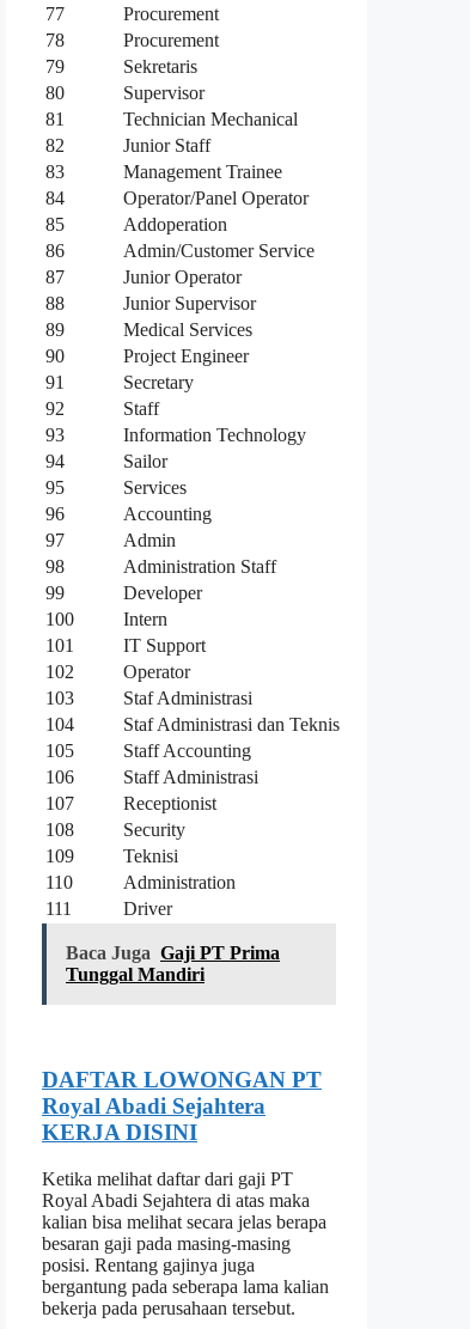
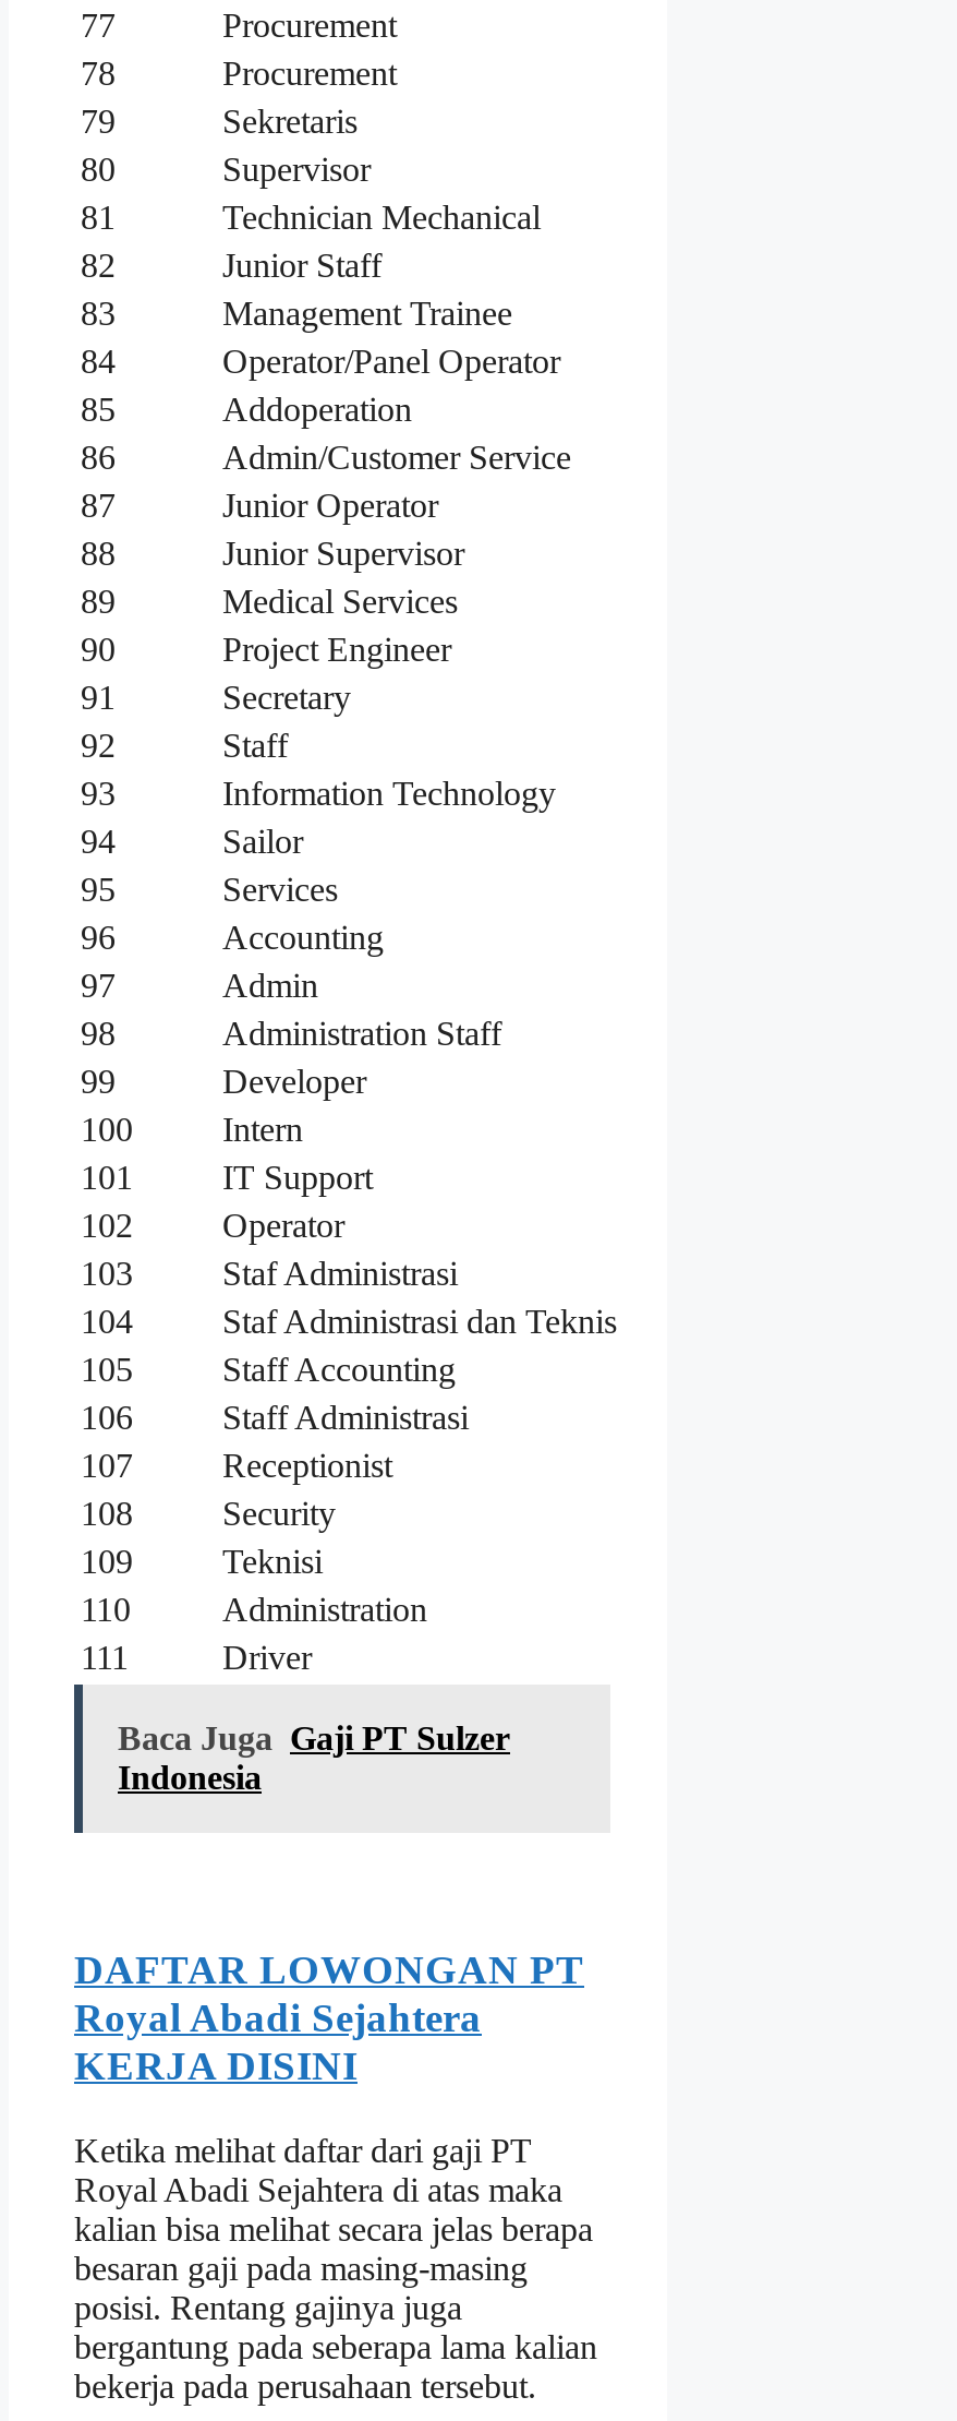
[66,942,280,984] Baca Juga Gaji PT Prima | Tunggal Mandiri -> [118,1719,510,1795] Baca Juga Gaji PT Sulzer | Indonesia

